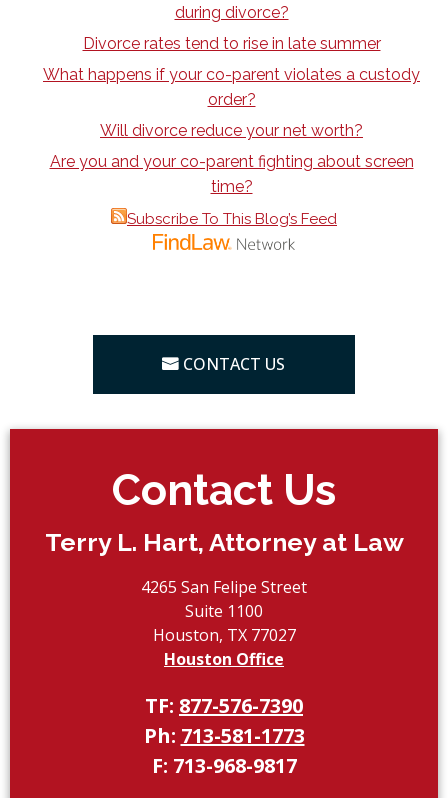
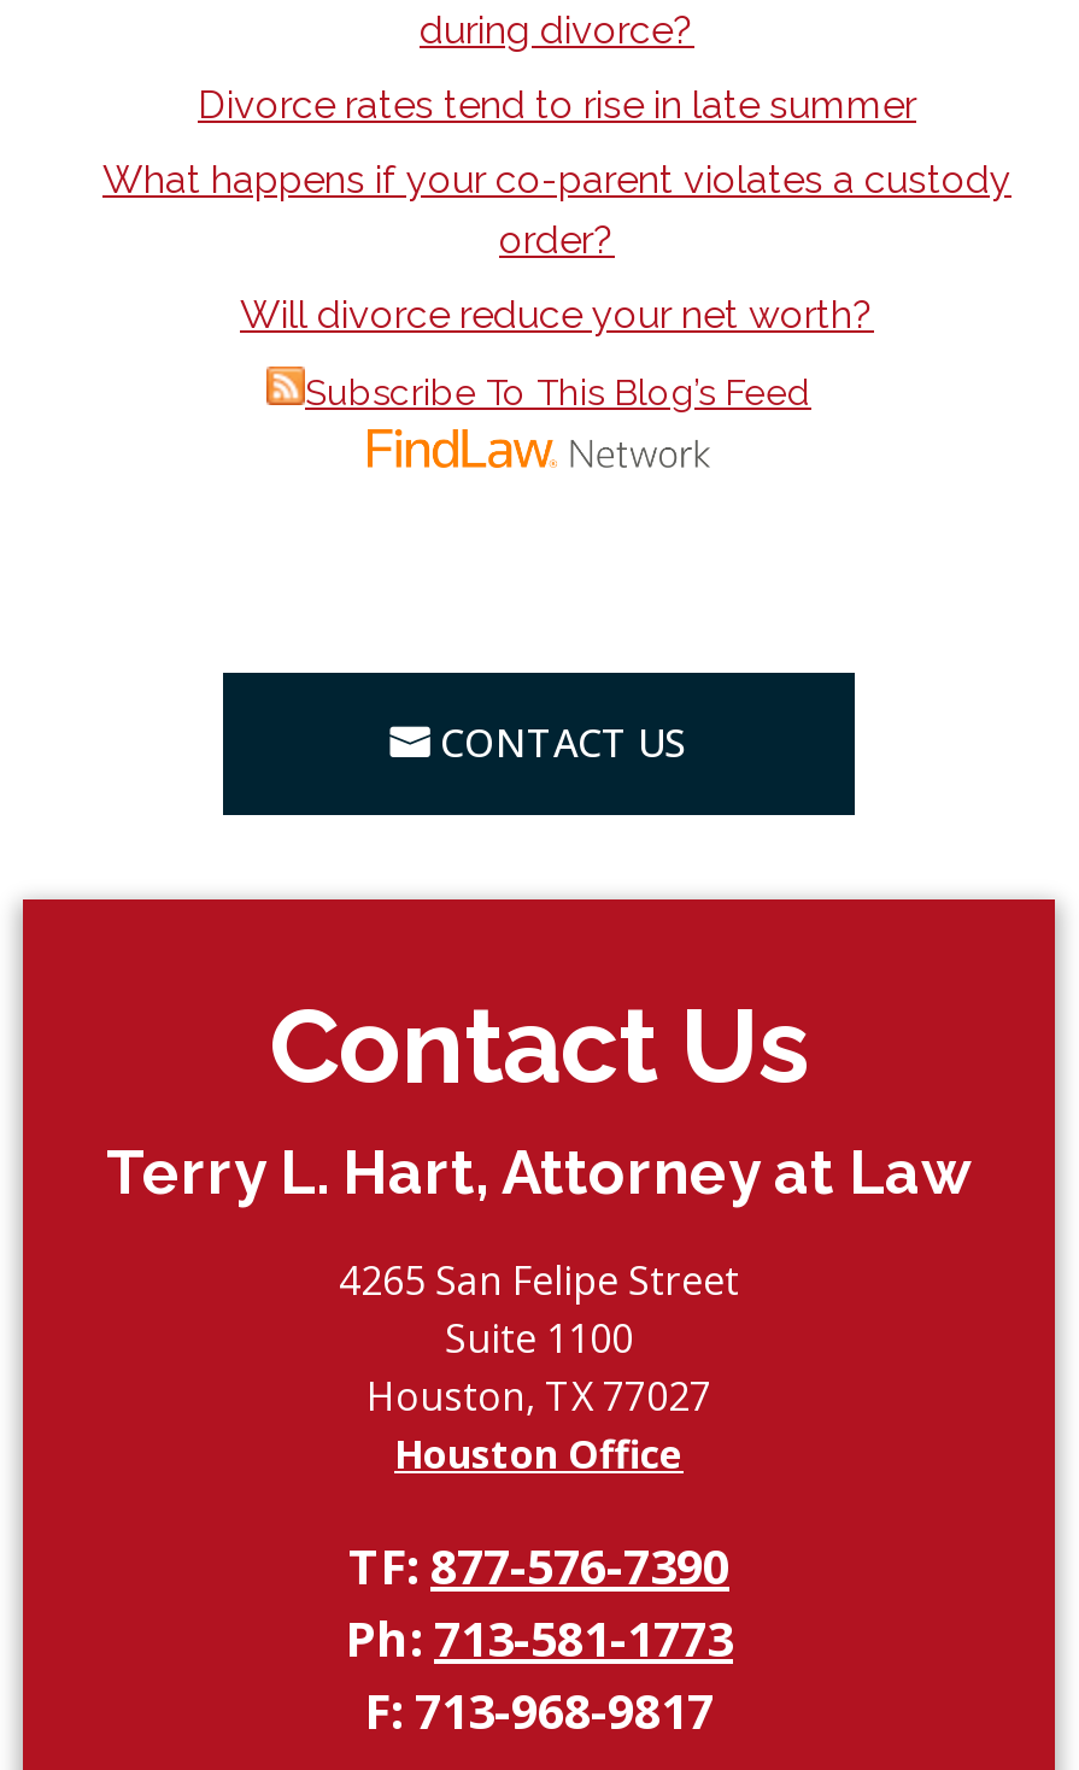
[49,152,413,196] Are you and your co-parent fighting about screen | time? -> none

